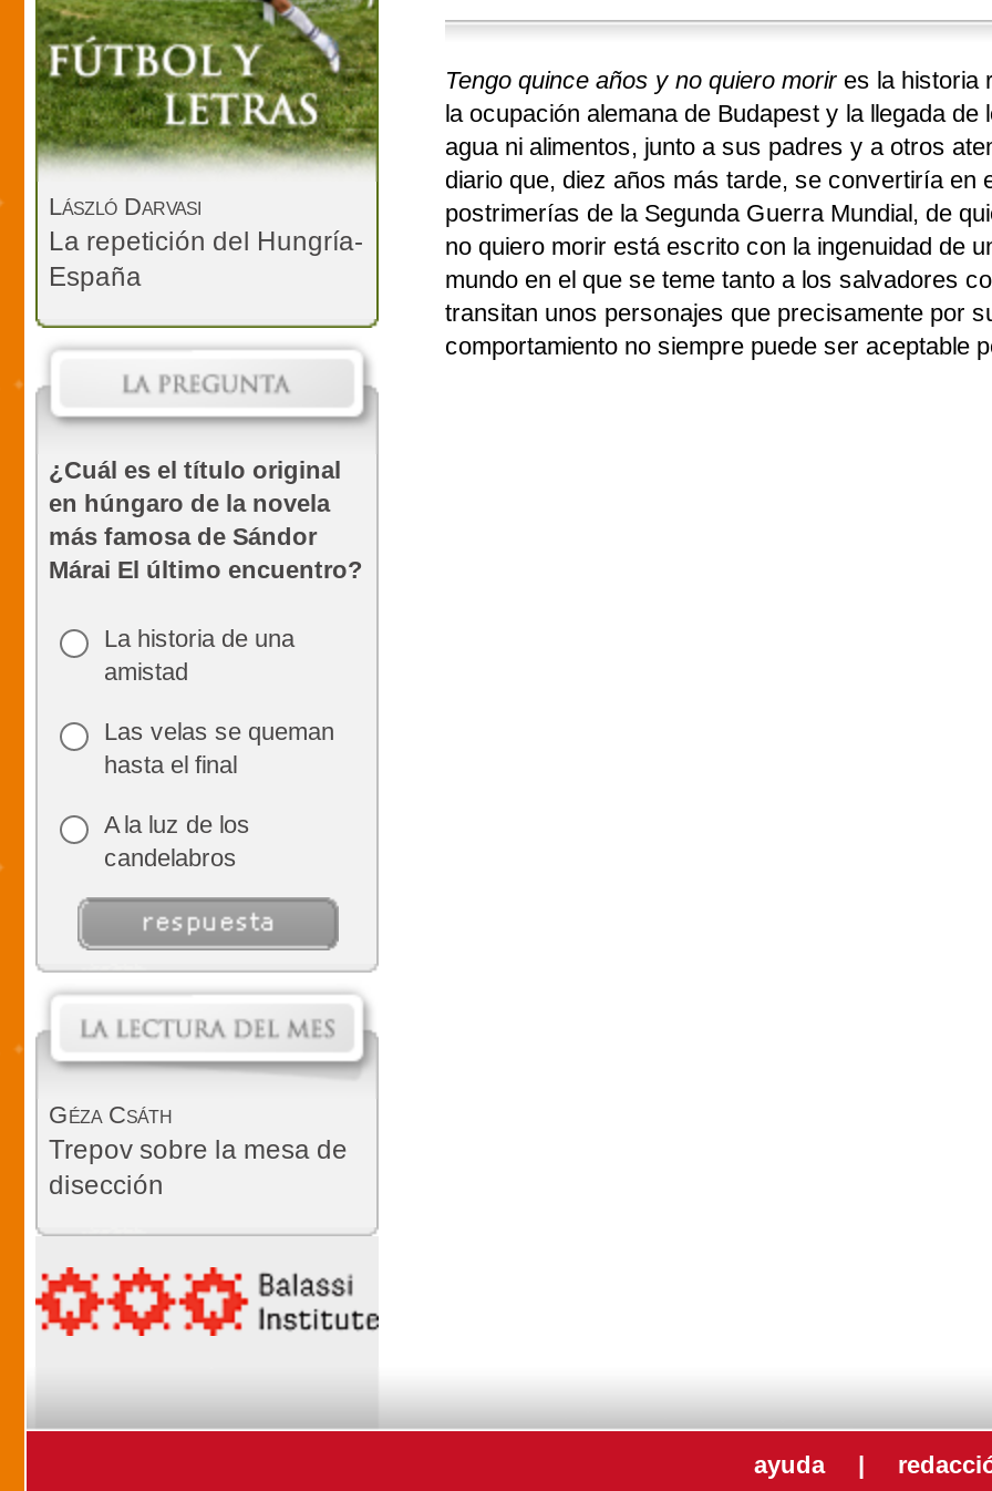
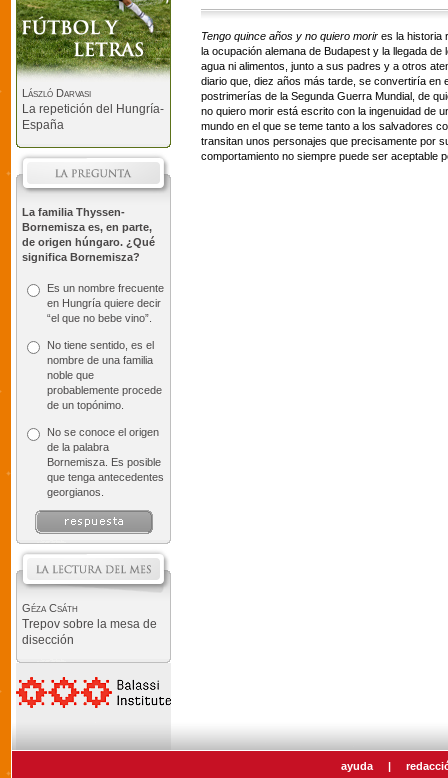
[49,456,363,583] ¿Cuál es el título original | en húngaro de la novela | más famosa de Sándor | Márai El último encuentro? -> [22,206,155,263] La familia Thyssen- | Bornemisza es, en parte, | de origen húngaro. ¿Qué | significa Bornemisza?
[104,625,294,685] La historia de una | amistad -> [47,282,164,324] Es un nombre frecuente | en Hungría quiere decir | “el que no bebe vino”.
[104,718,334,778] Las velas se queman | hasta el final -> [47,339,162,411] No tiene sentido, es el | nombre de una familia | noble que | probablemente procede | de un topónimo.
[104,811,250,871] A la luz de los | candelabros -> [47,426,164,498] No se conoce el origen | de la palabra | Bornemisza. Es posible | que tenga antecedentes | georgianos.

